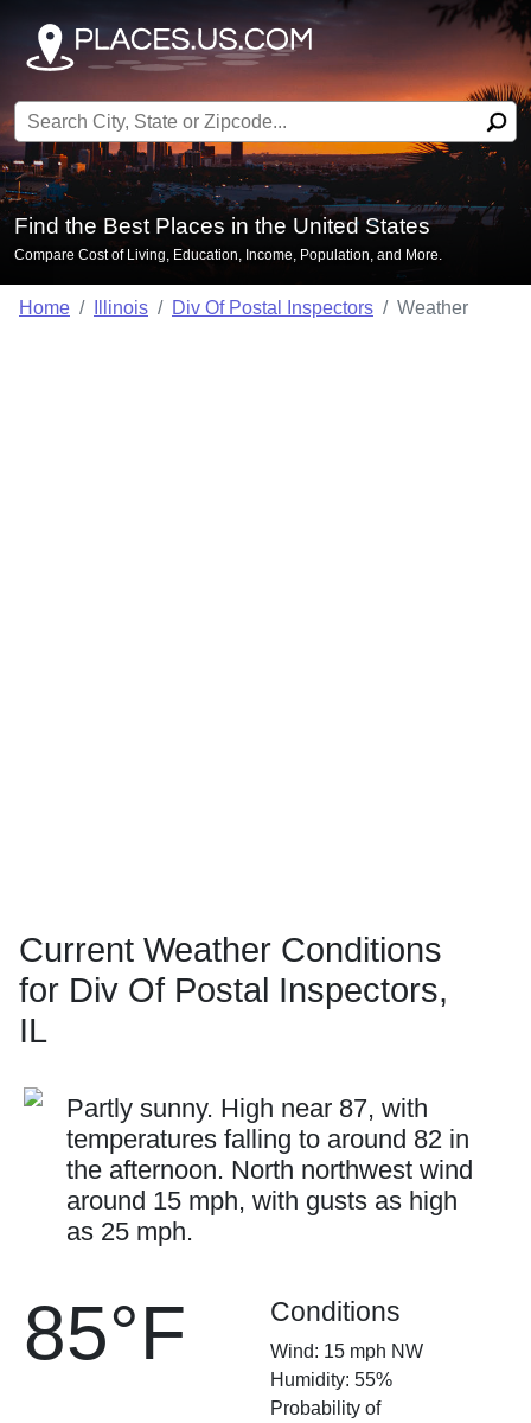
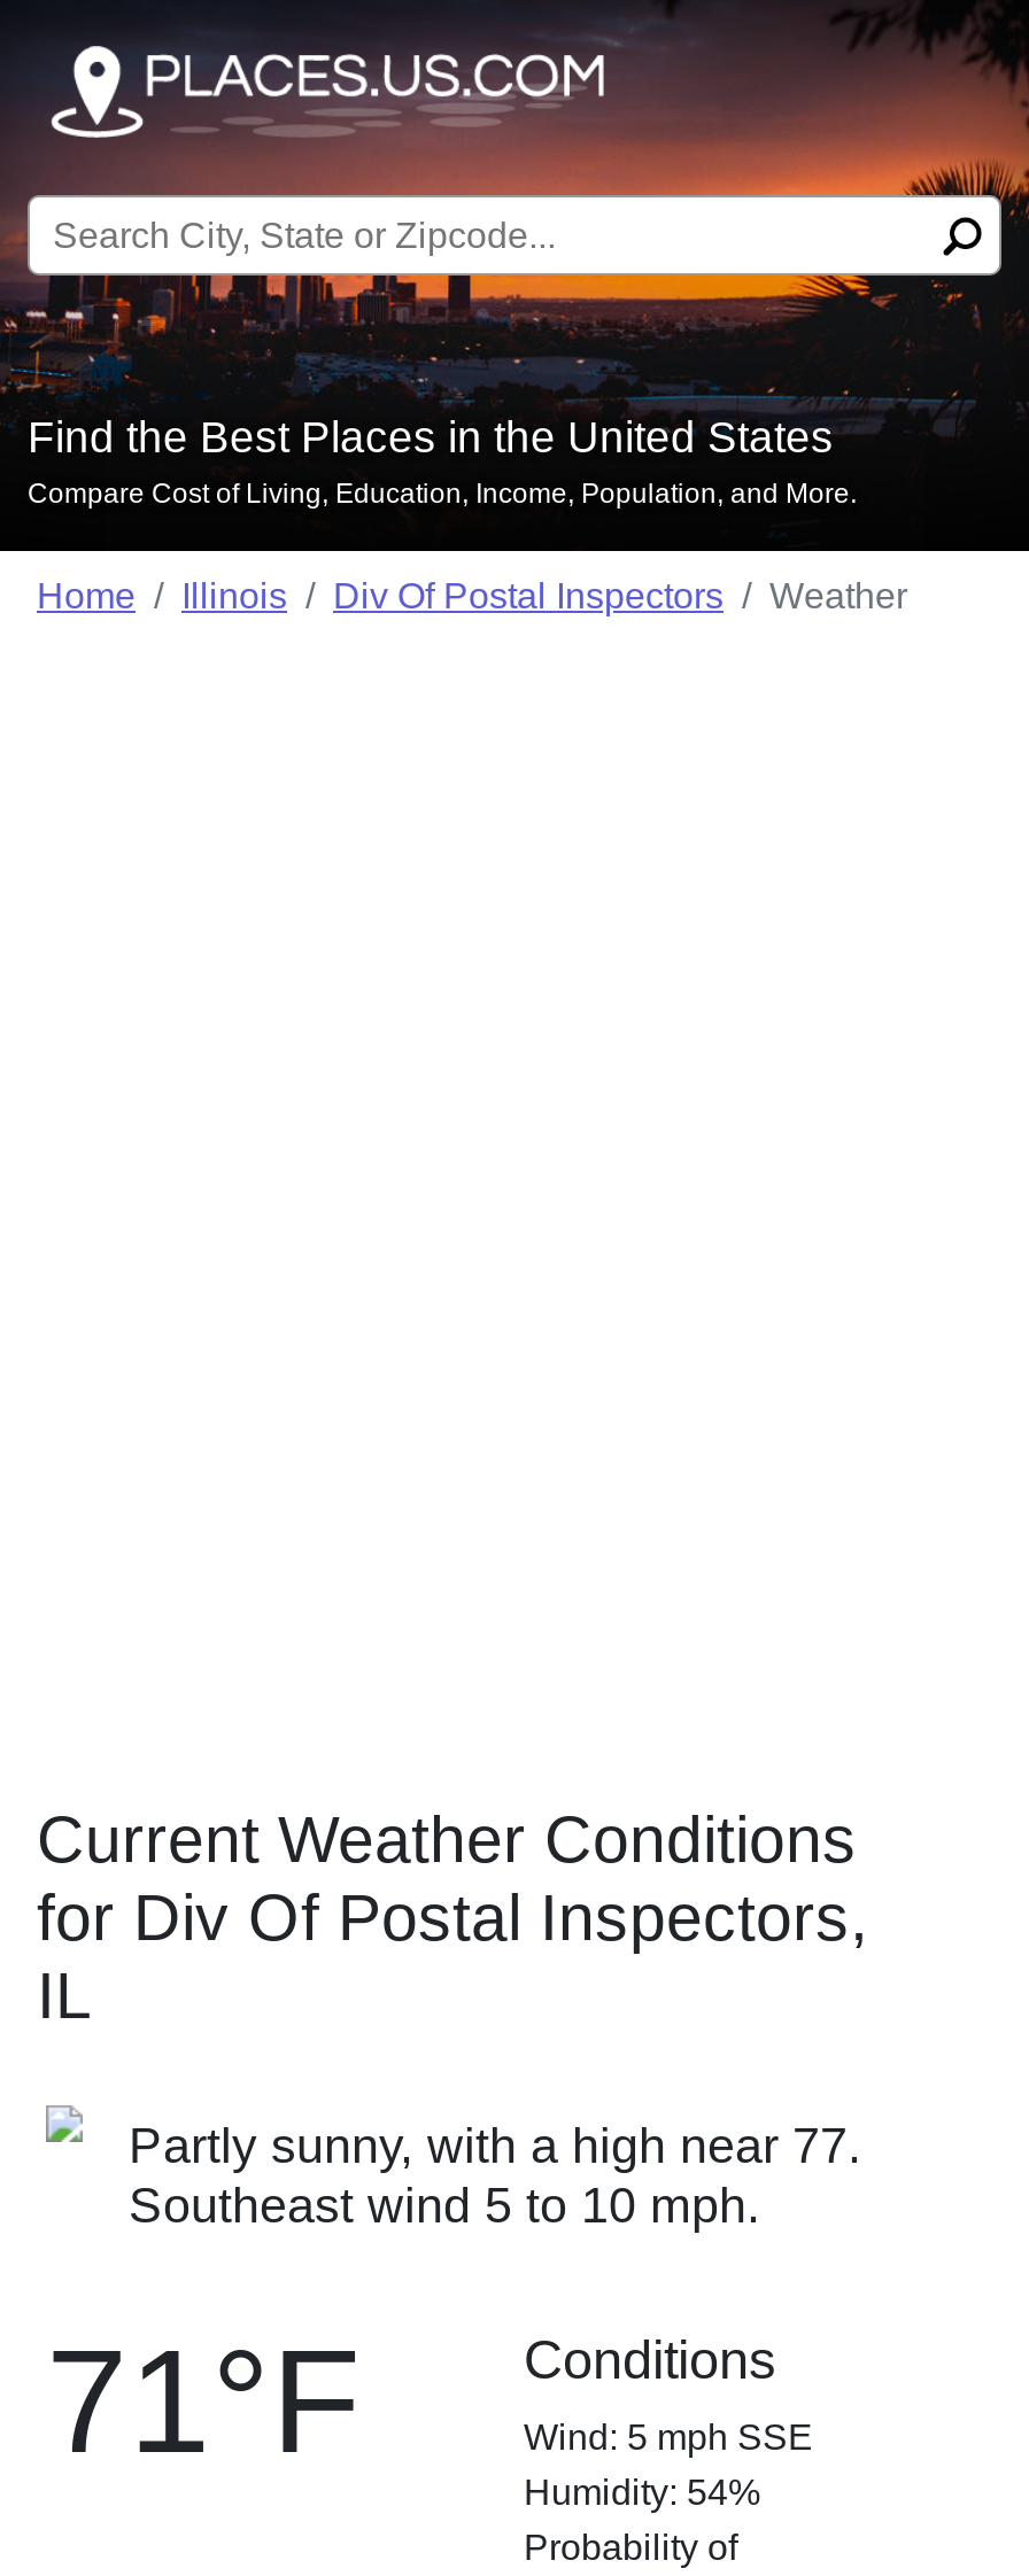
[66,1093,473,1246] Partly sunny. High near 87, with | temperatures falling to around 82 in | the afternoon. North northwest wind | around 15 mph, with gusts as high | as 25 mph. -> [129,2117,861,2234] Partly sunny, with a high near 77. | Southeast wind 5 to 10 mph.
[24,1290,186,1376] 85°F -> [46,2319,361,2484] 71°F
[270,1341,423,1361] Wind: 15 mph NW -> [524,2418,813,2457] Wind: 5 mph SSE
[270,1370,392,1390] Humidity: 55% -> [524,2473,760,2512] Humidity: 54%

